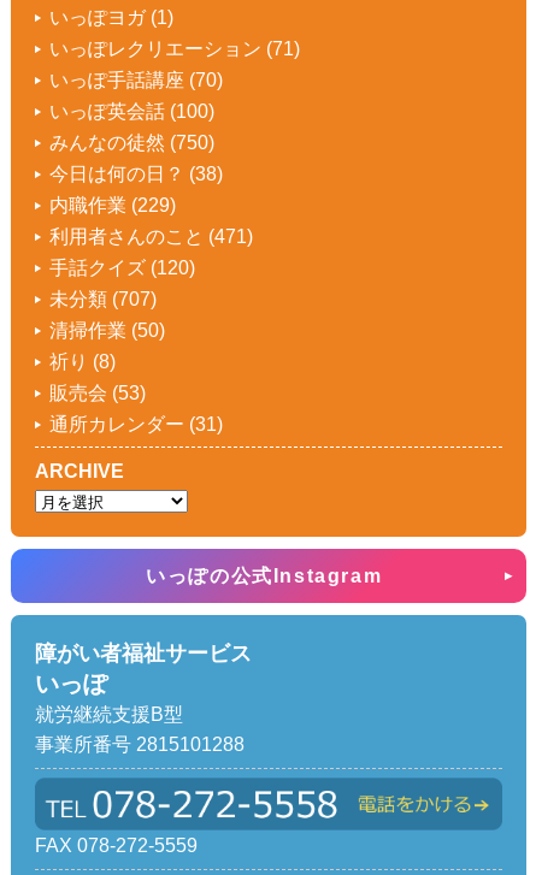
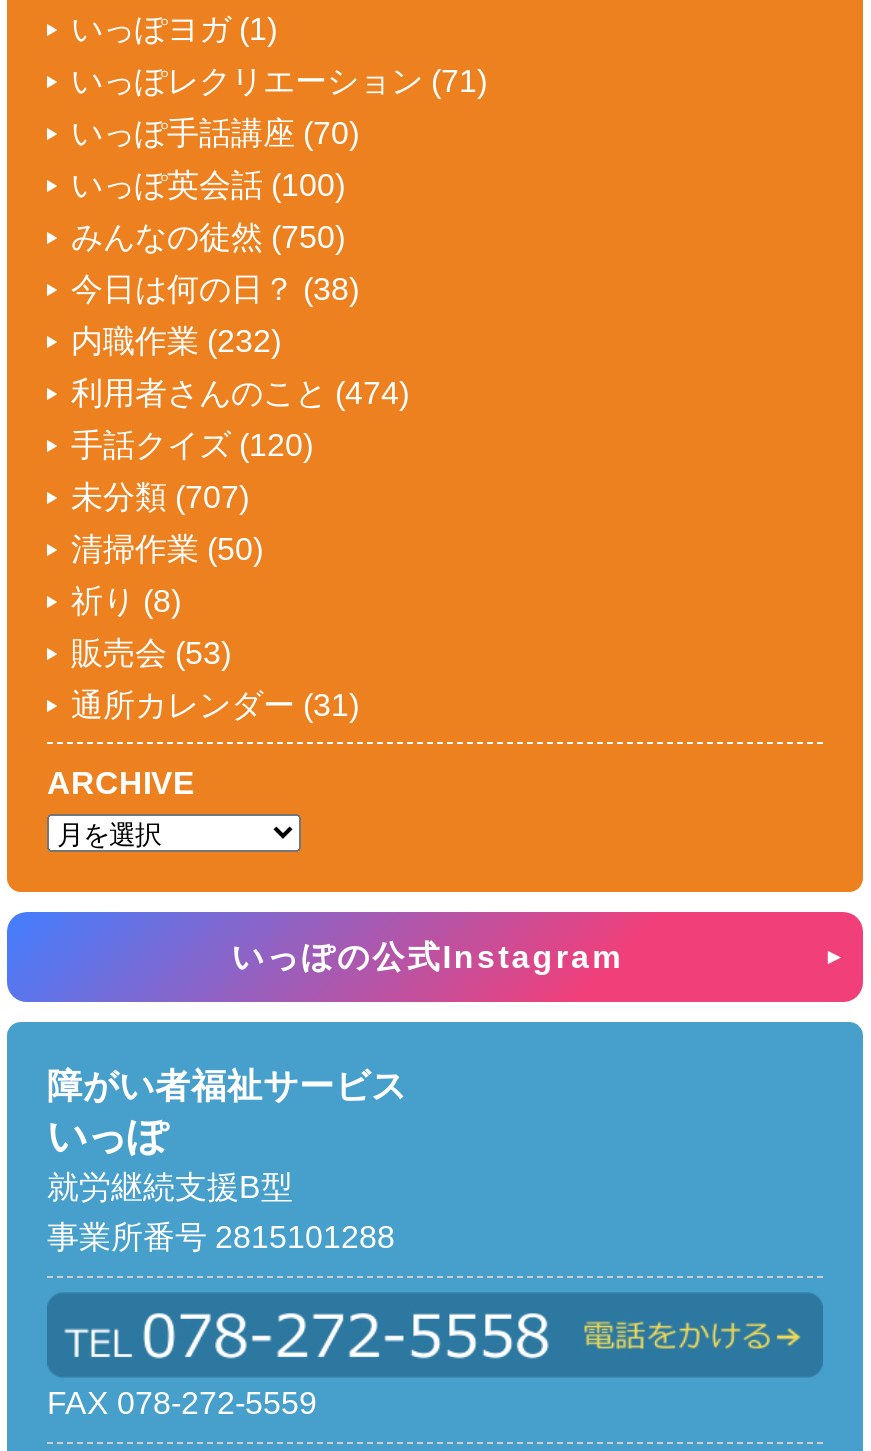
[49,195,176,216] 内職作業(229) -> [71,323,281,357] 内職作業(232)
[49,226,253,247] 利用者さんのこと(471) -> [71,375,409,409] 利用者さんのこと(474)

